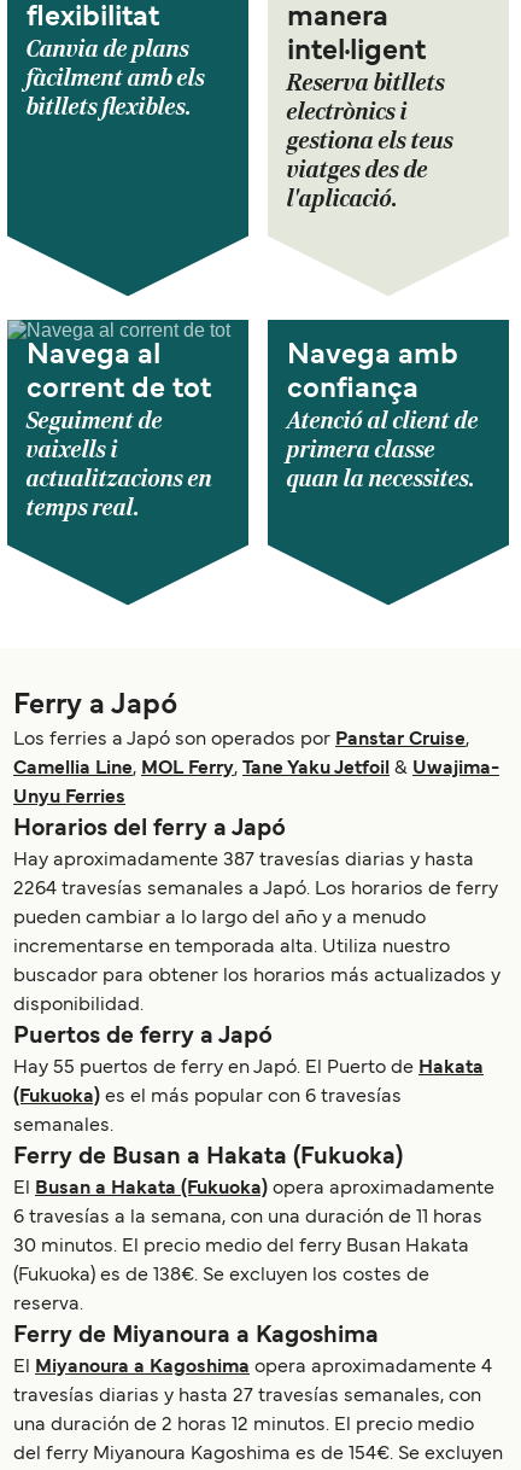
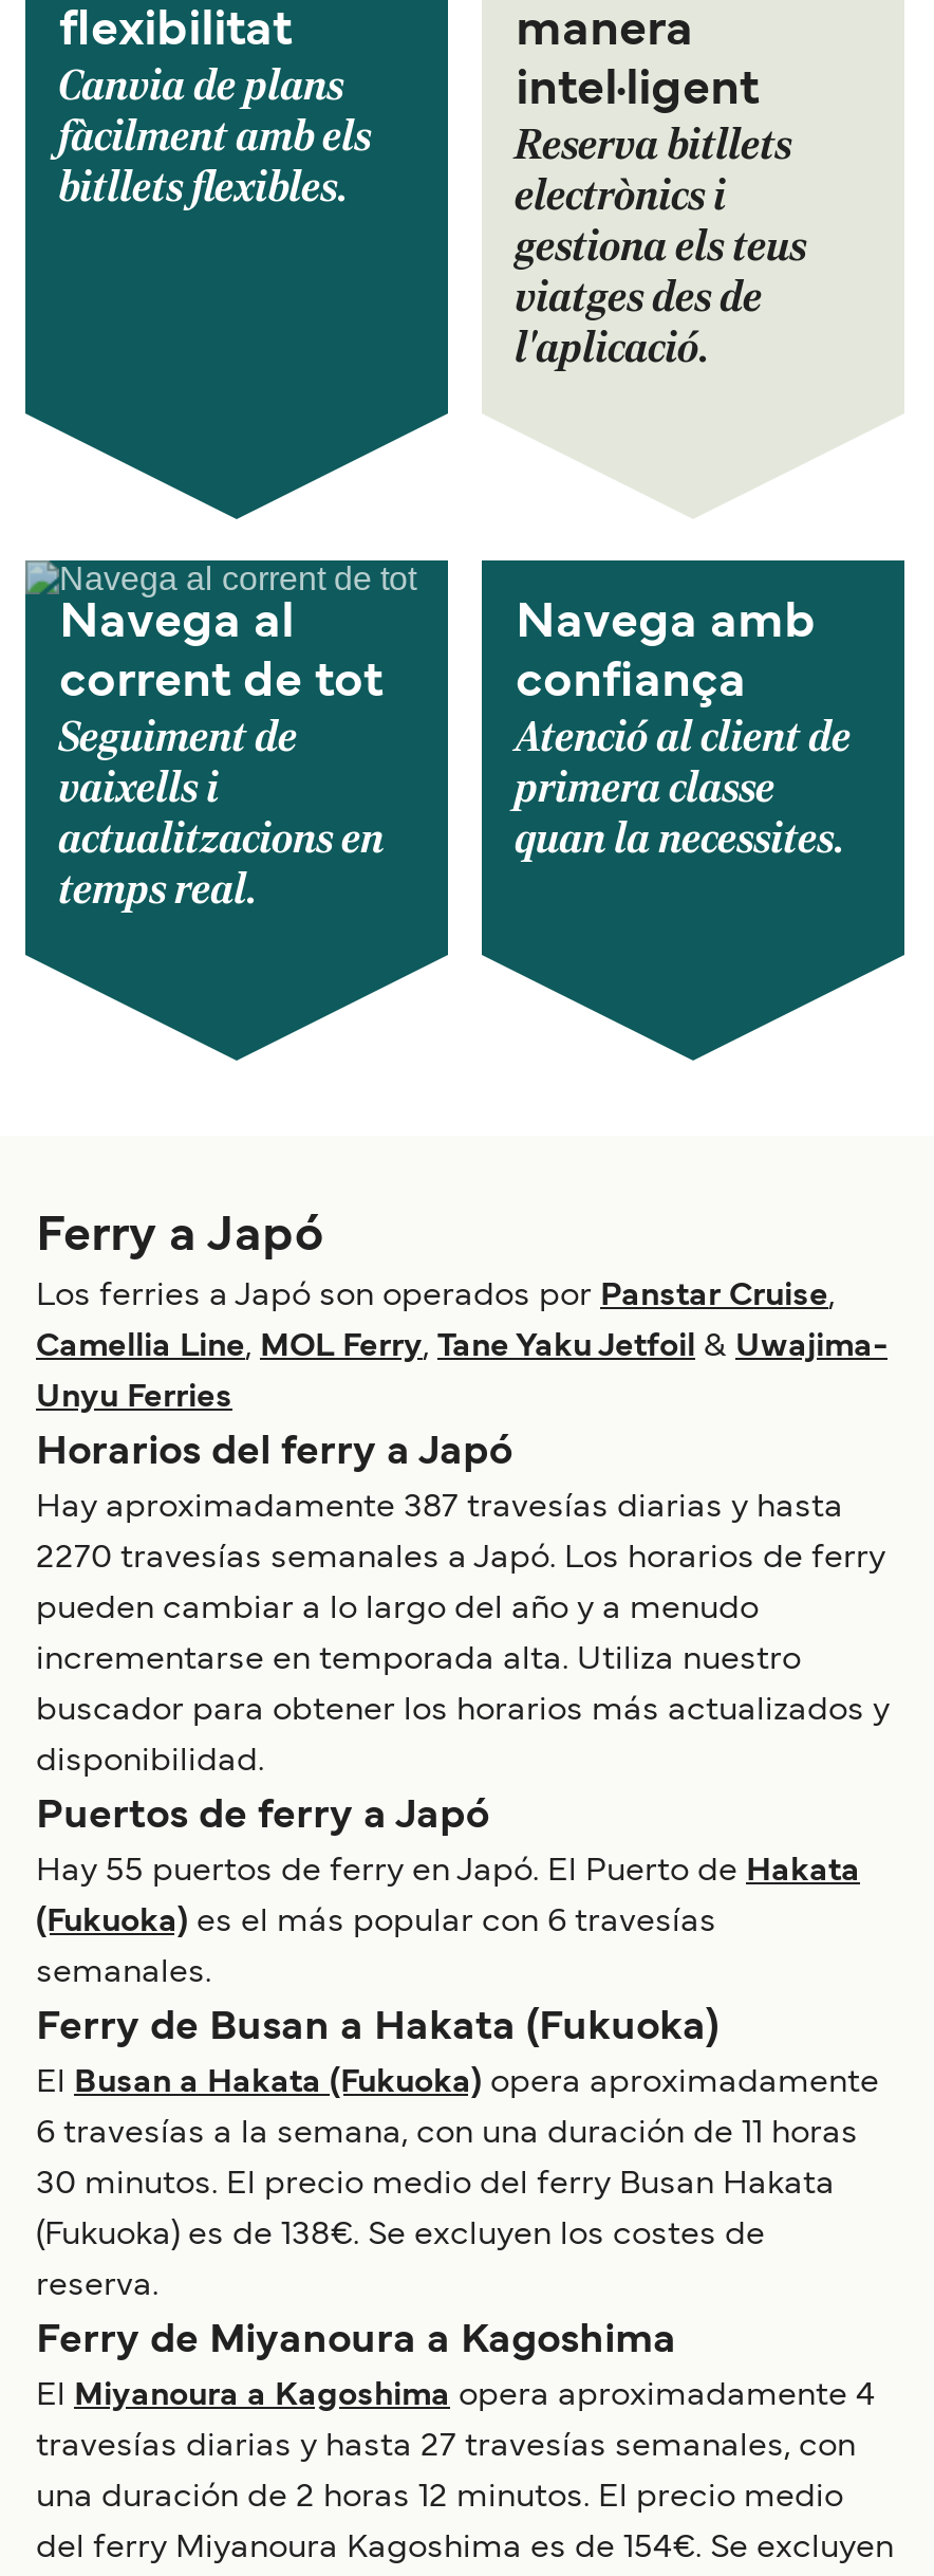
[13,881,498,898] 2264 travesías semanales a Japó. Los horarios de ferry -> [36,1544,885,1574] 2270 travesías semanales a Japó. Los horarios de ferry

